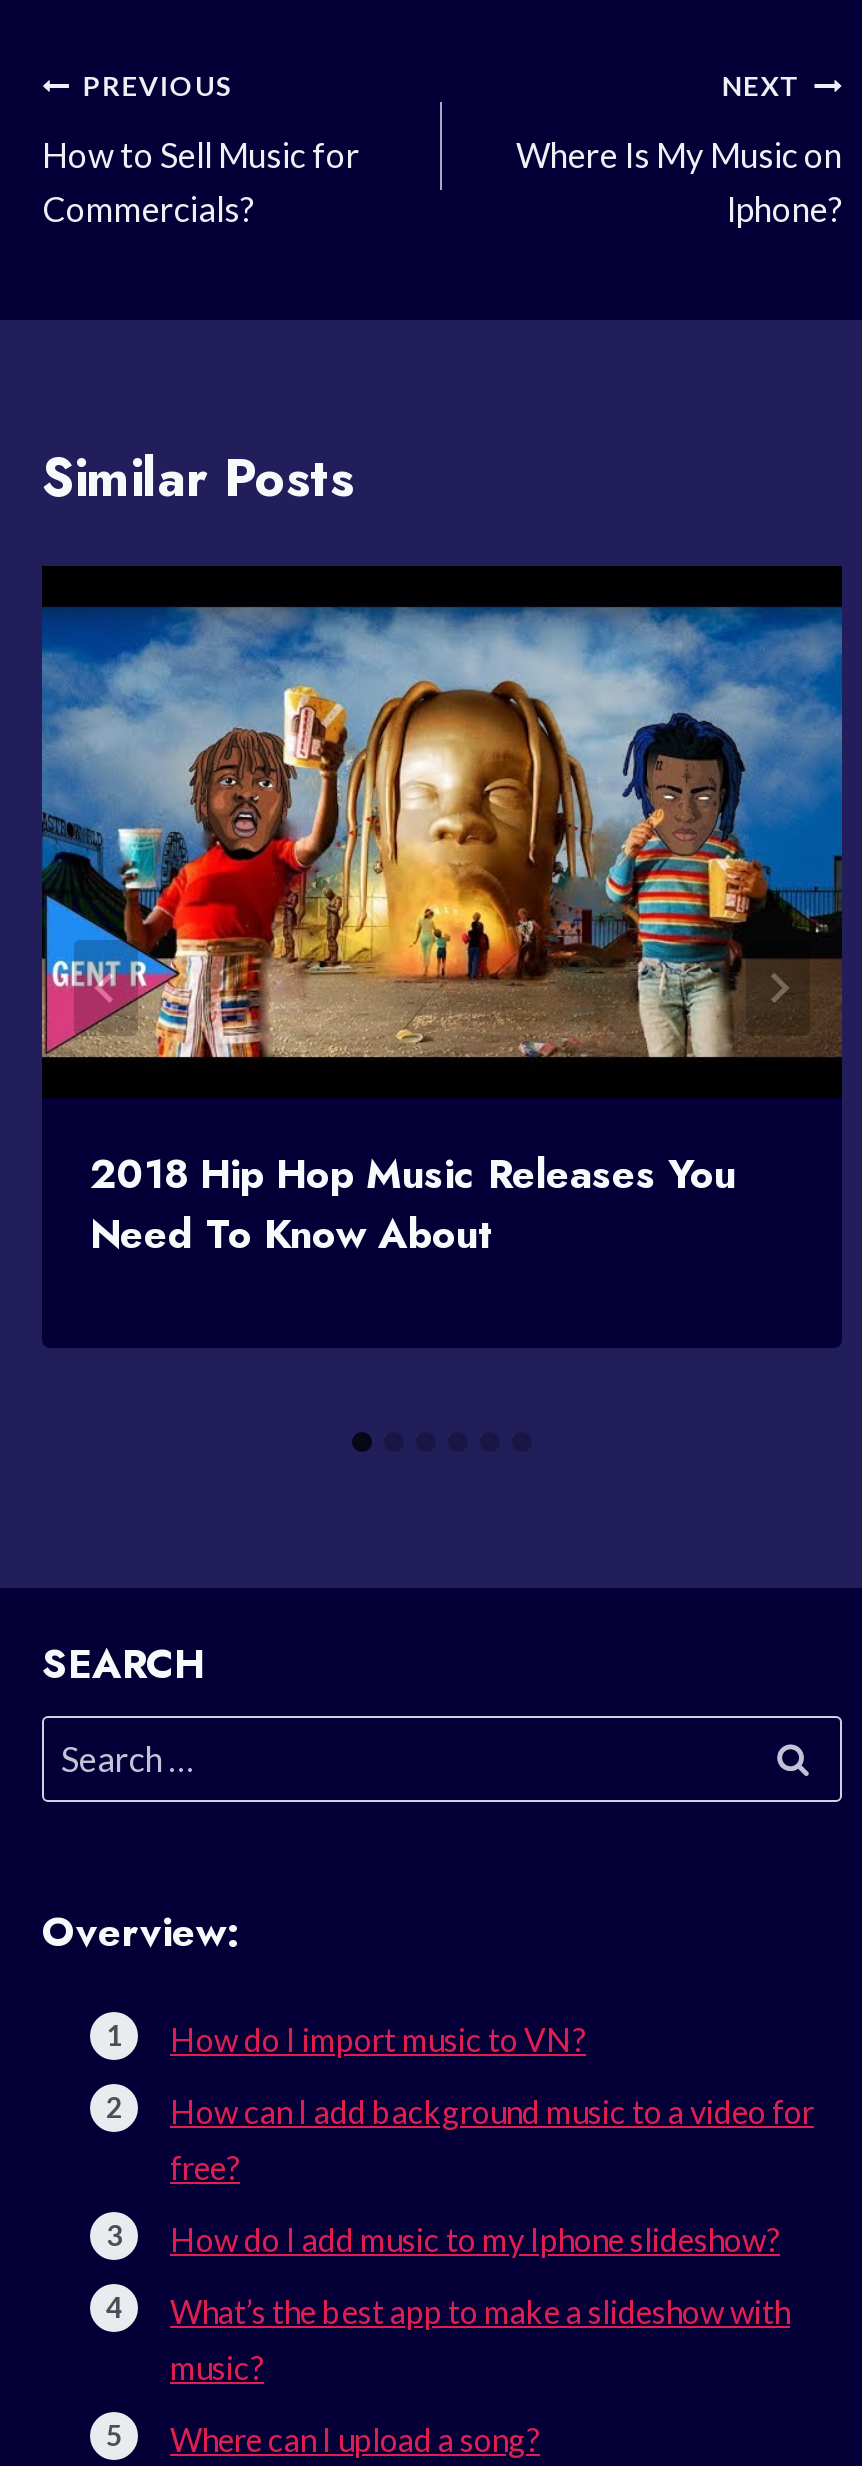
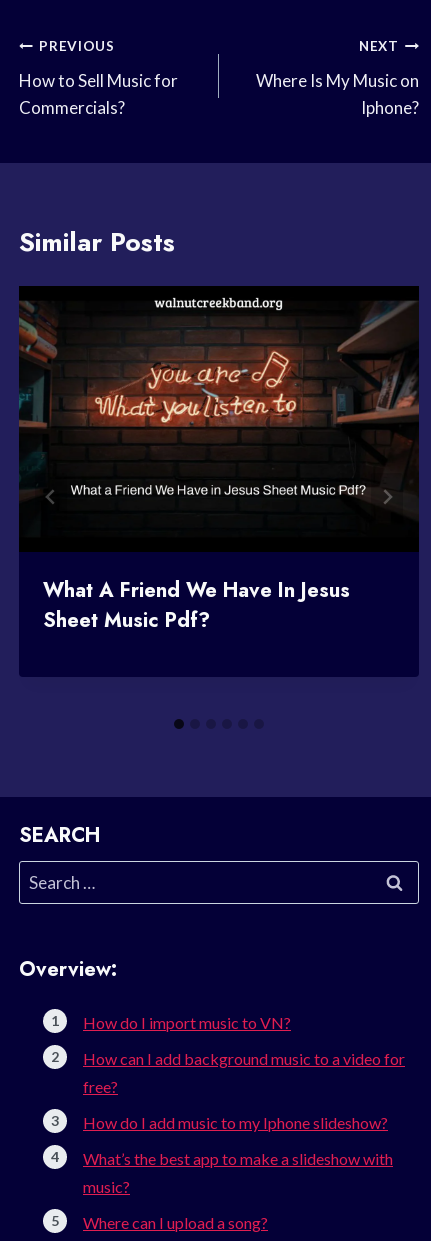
[40,590,844,1060] [image] -> [18,297,420,532] [image]
[90,1147,736,1265] 2018 Hip Hop Music Releases You | Need To Know About -> [43,576,350,635] What A Friend We Have In Jesus | Sheet Music Pdf?

